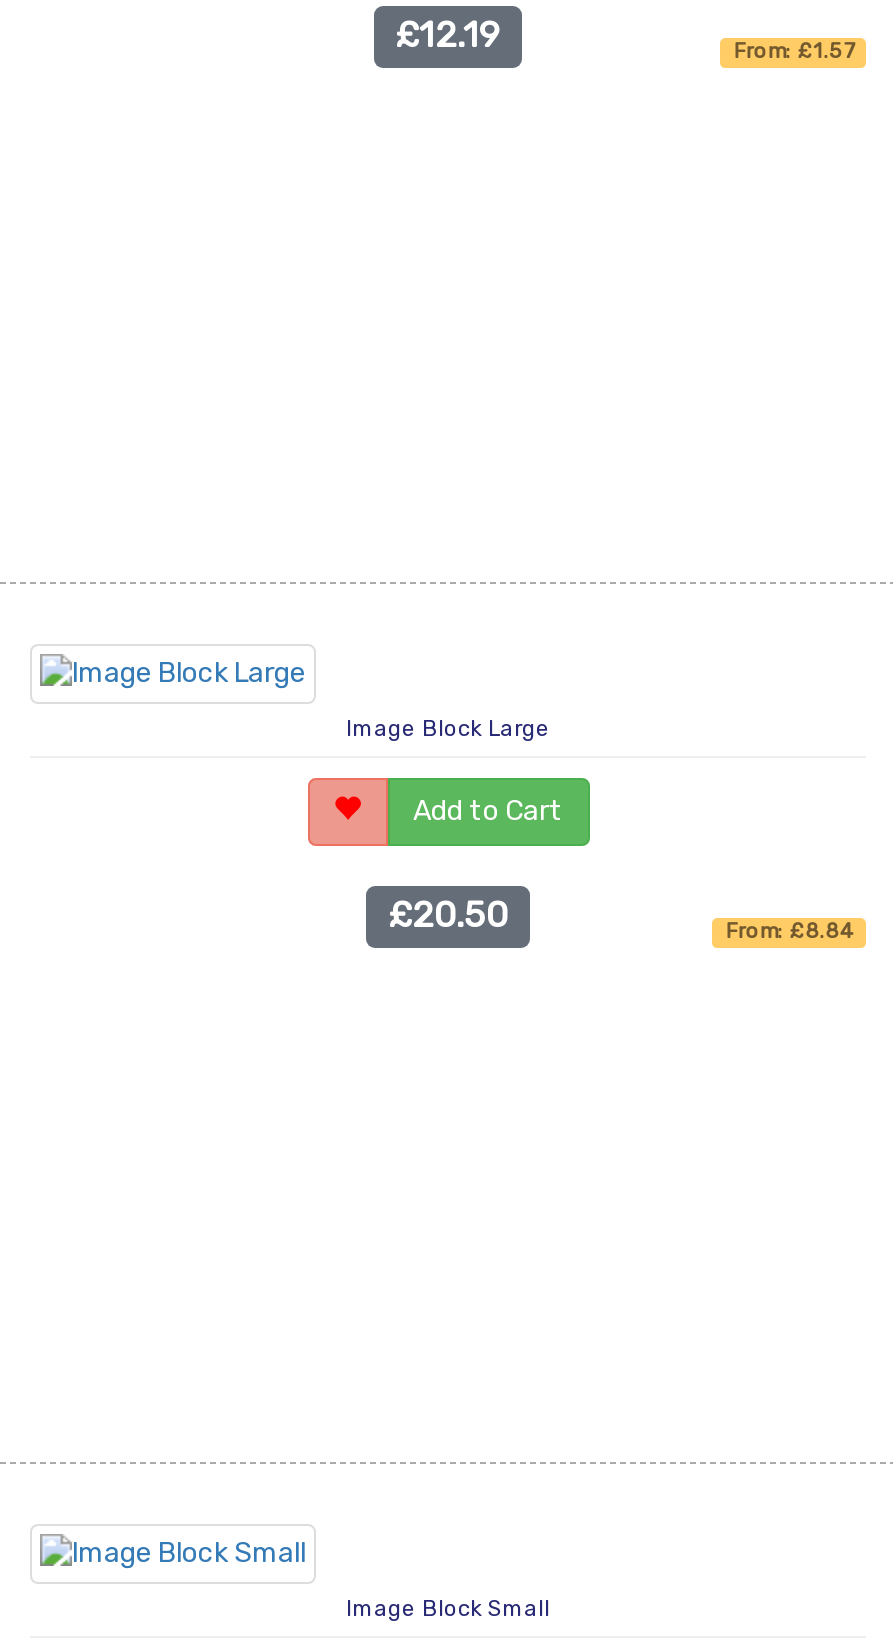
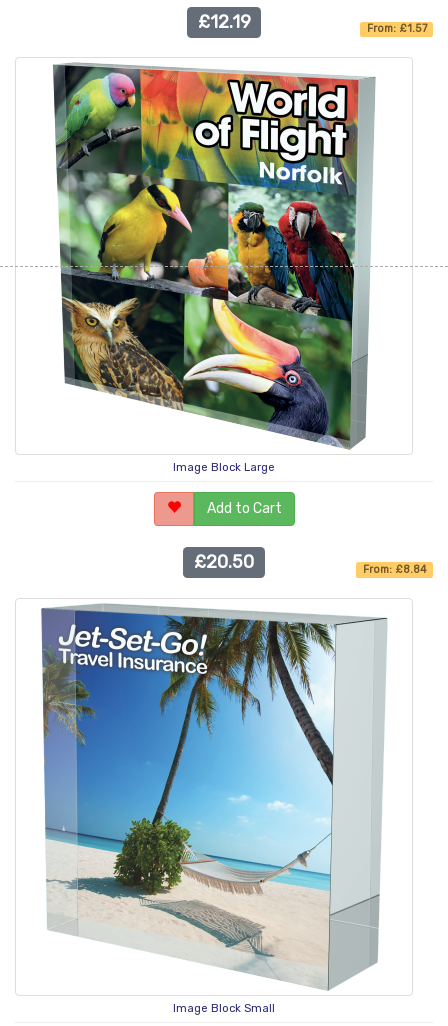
none -> [3,62,445,450] [image]
none -> [40,603,388,991] [image]

